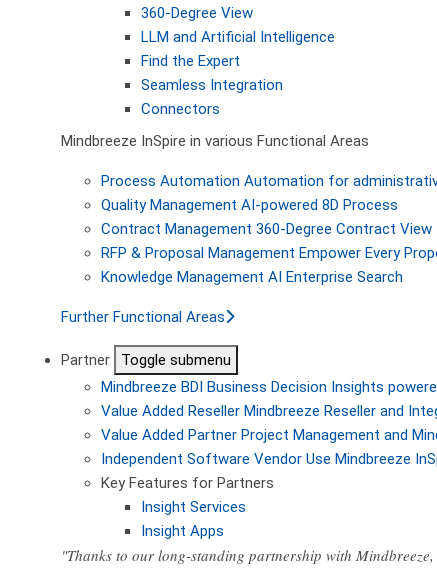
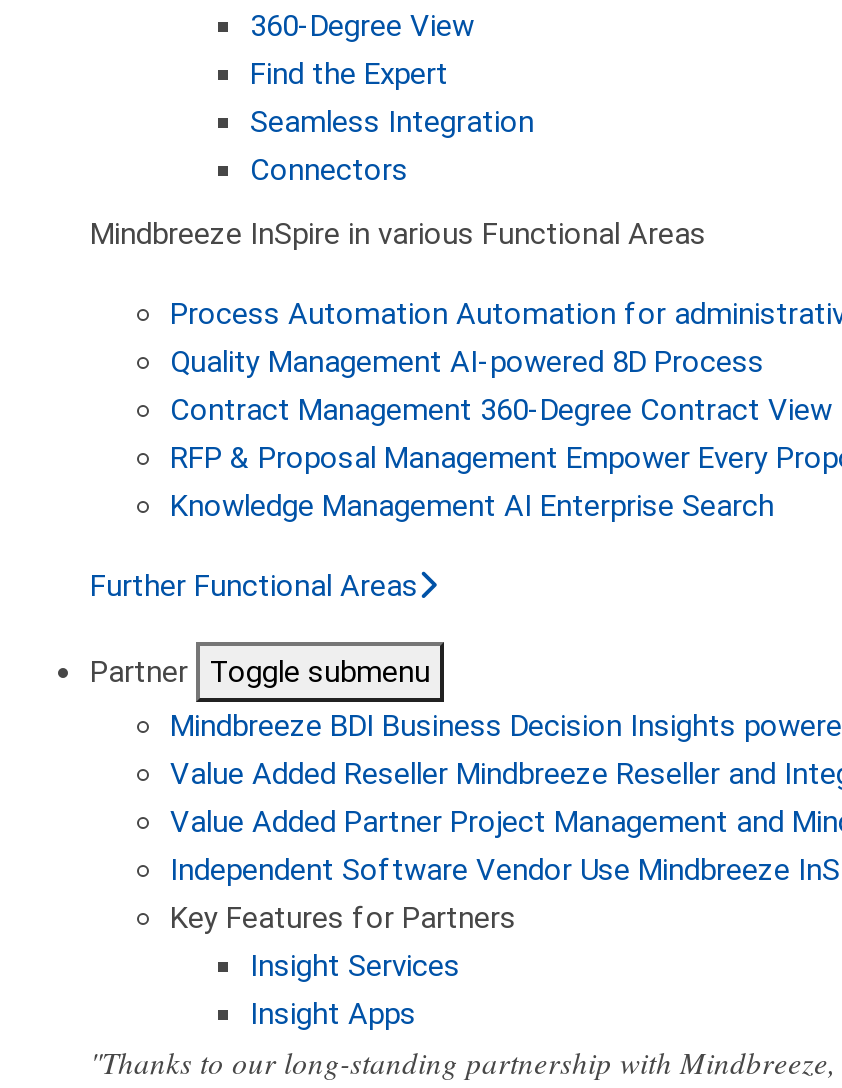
[141,28,335,46] LLM and Artificial Intelligence -> none

